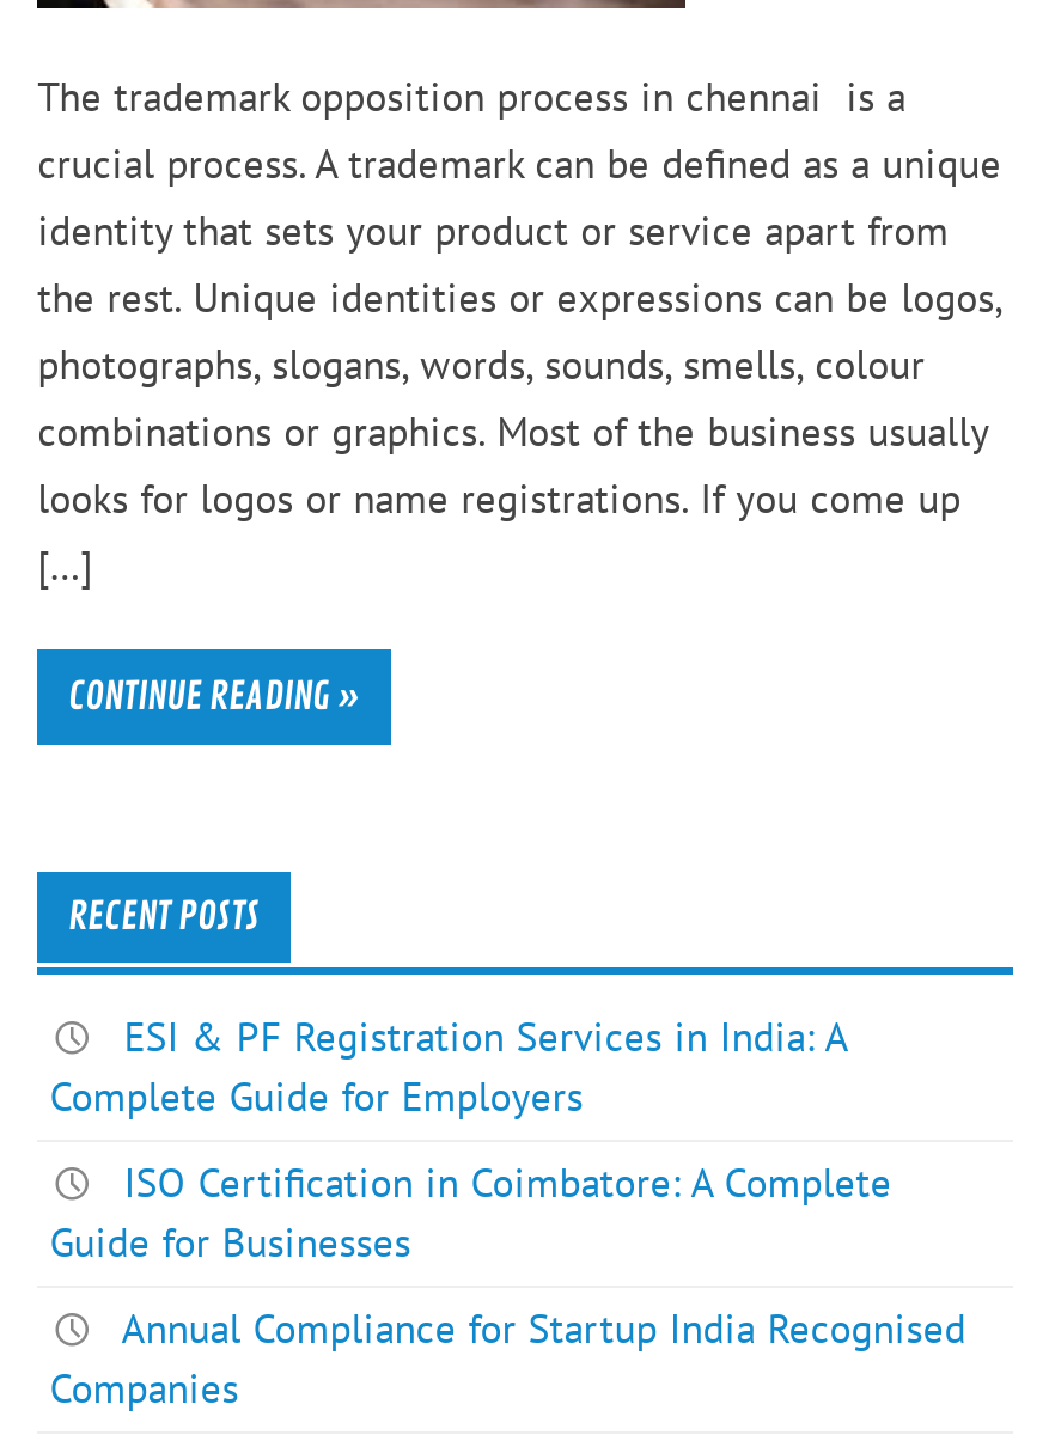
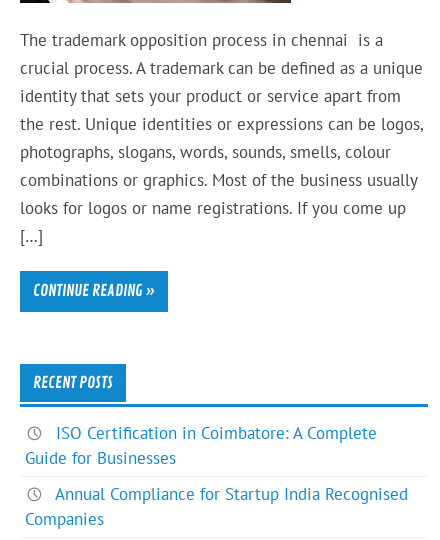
[50,1009,846,1121] ESI & PF Registration Services in India: A | Complete Guide for Employers -> none

